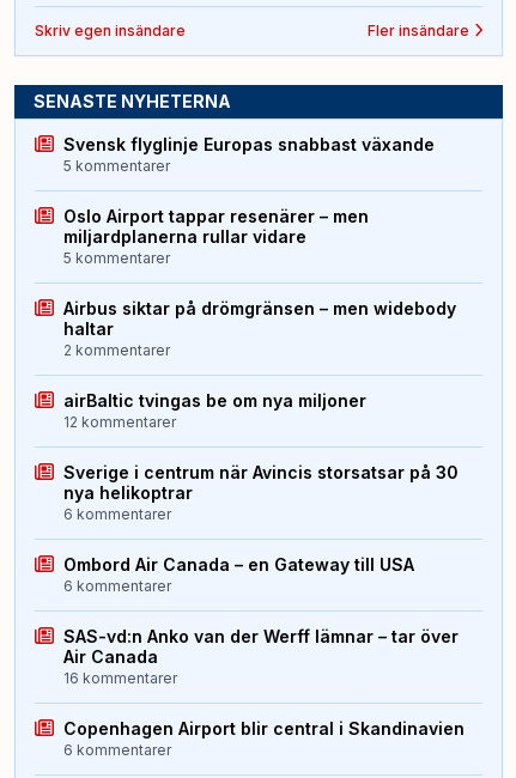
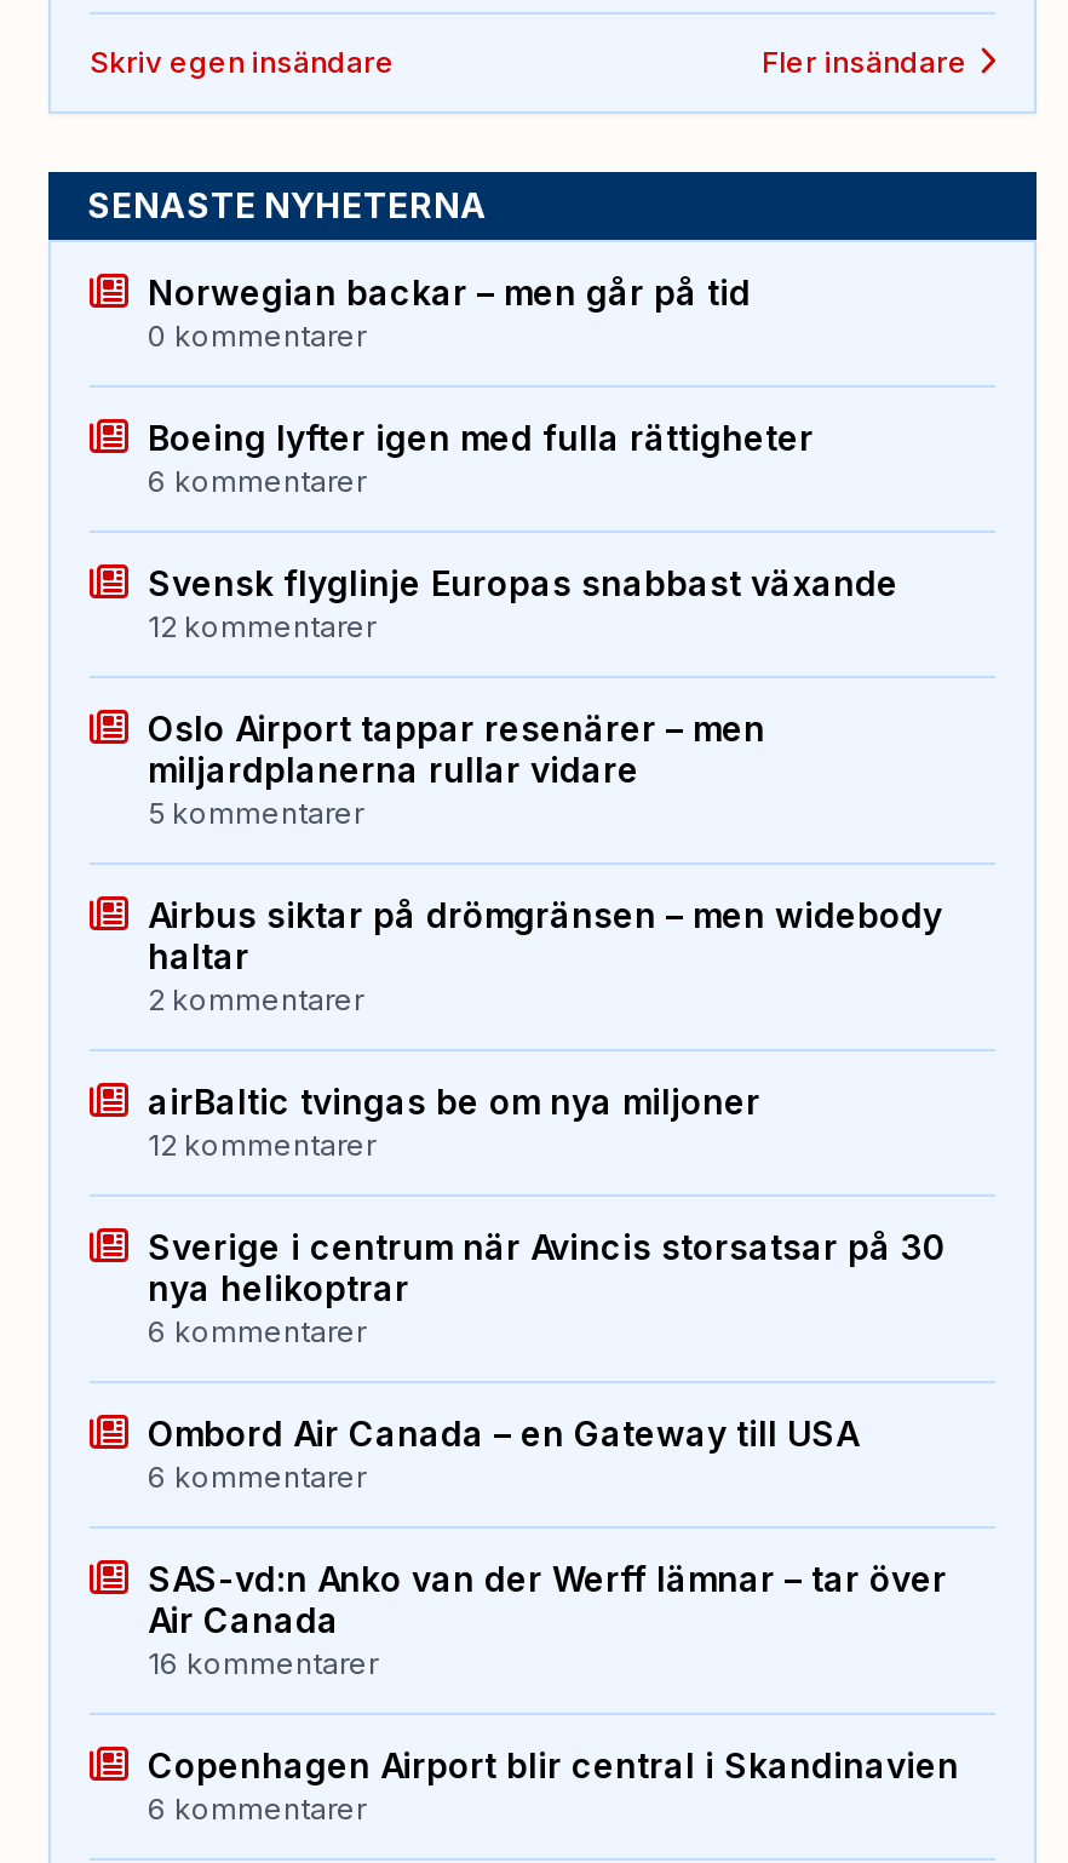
none -> [148,271,814,499] Norwegian backar – men går på tid | 0 kommentarer | Boeing lyfter igen med fulla rättigheter | 6 kommentarer
[63,157,170,175] 5 kommentarer -> [148,608,375,644] 12 kommentarer

